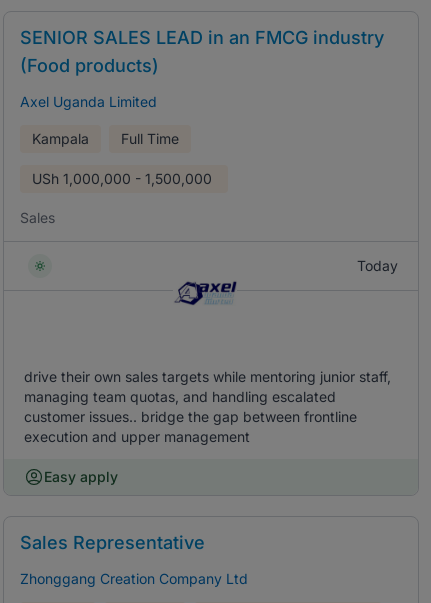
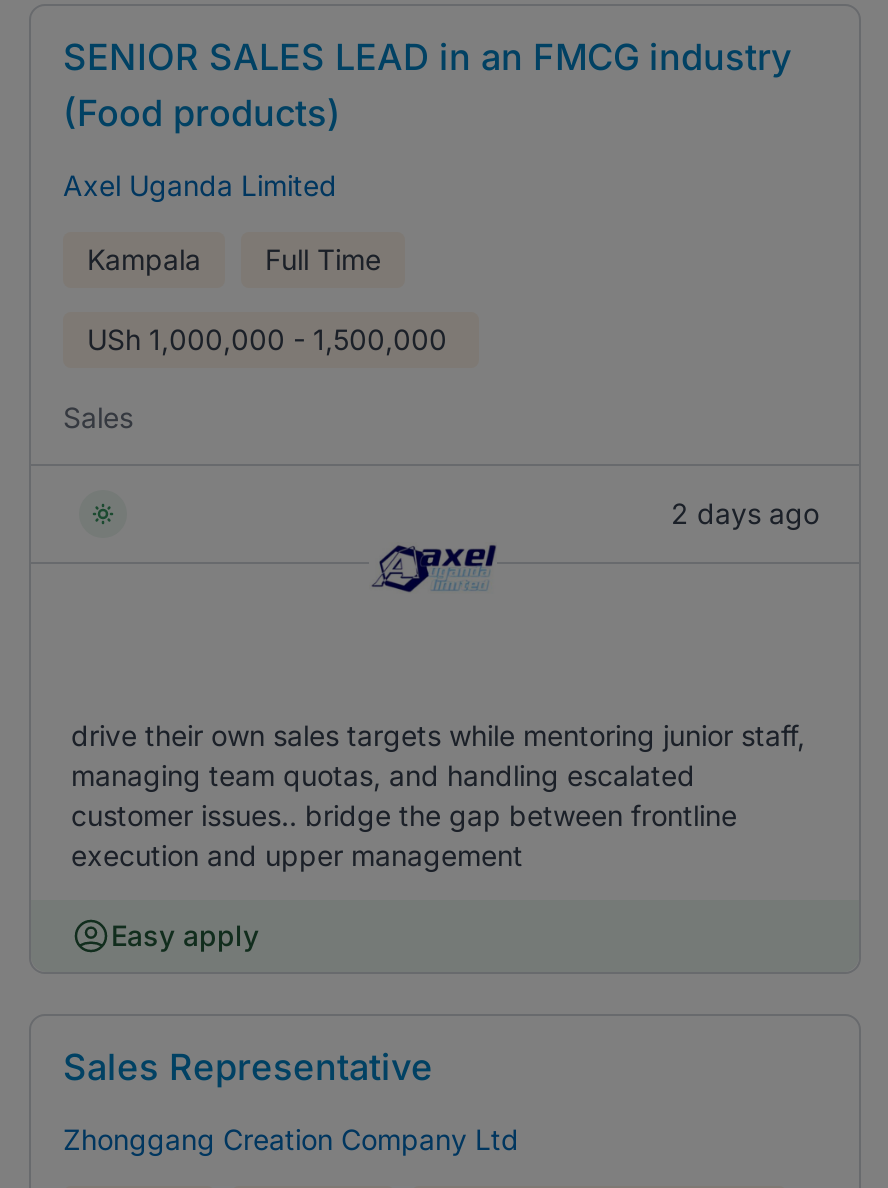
[357,257,398,274] Today -> [671,496,819,530] 2 days ago

